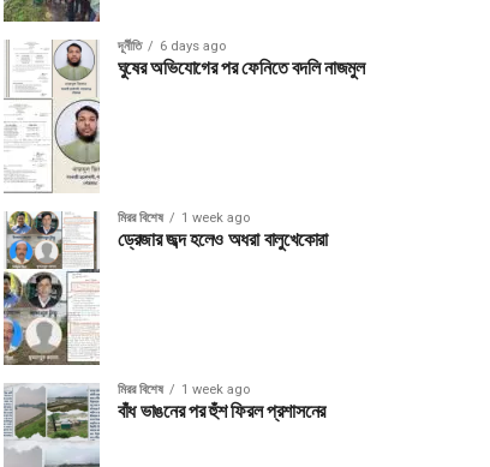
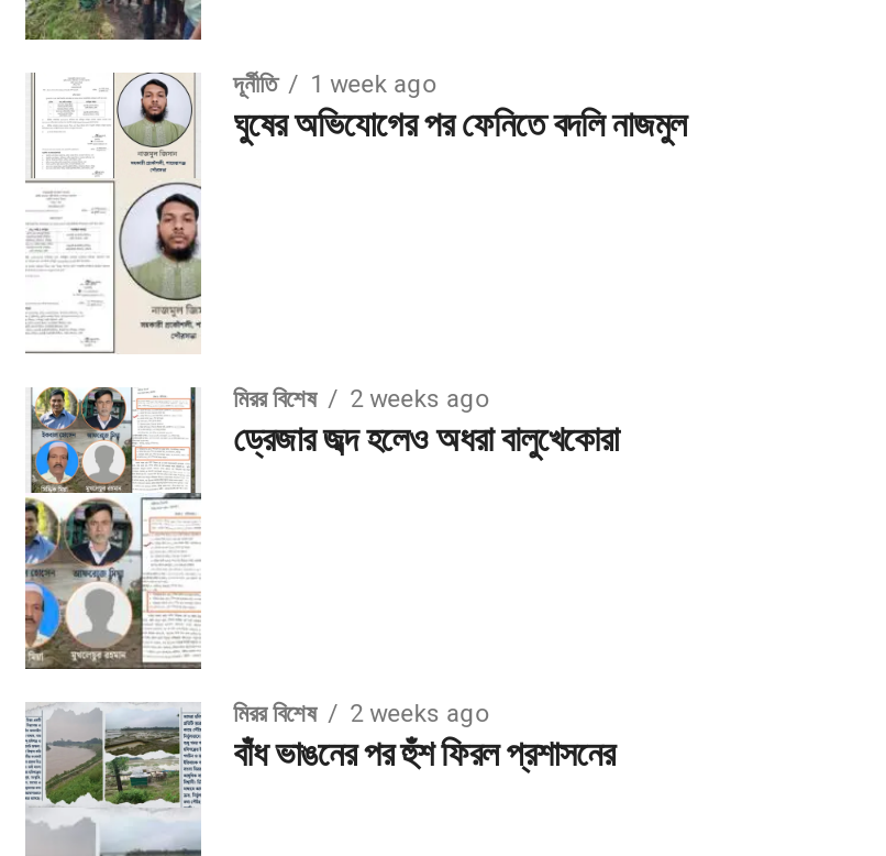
[159,39,225,54] 6 days ago -> [310,71,436,99] 1 week ago
[117,210,249,226] মিরর বিশেষ 1 week ago -> [233,386,489,414] মিরর বিশেষ 2 weeks ago
[117,382,249,398] মিরর বিশেষ 1 week ago -> [233,700,489,729] মিরর বিশেষ 2 weeks ago

